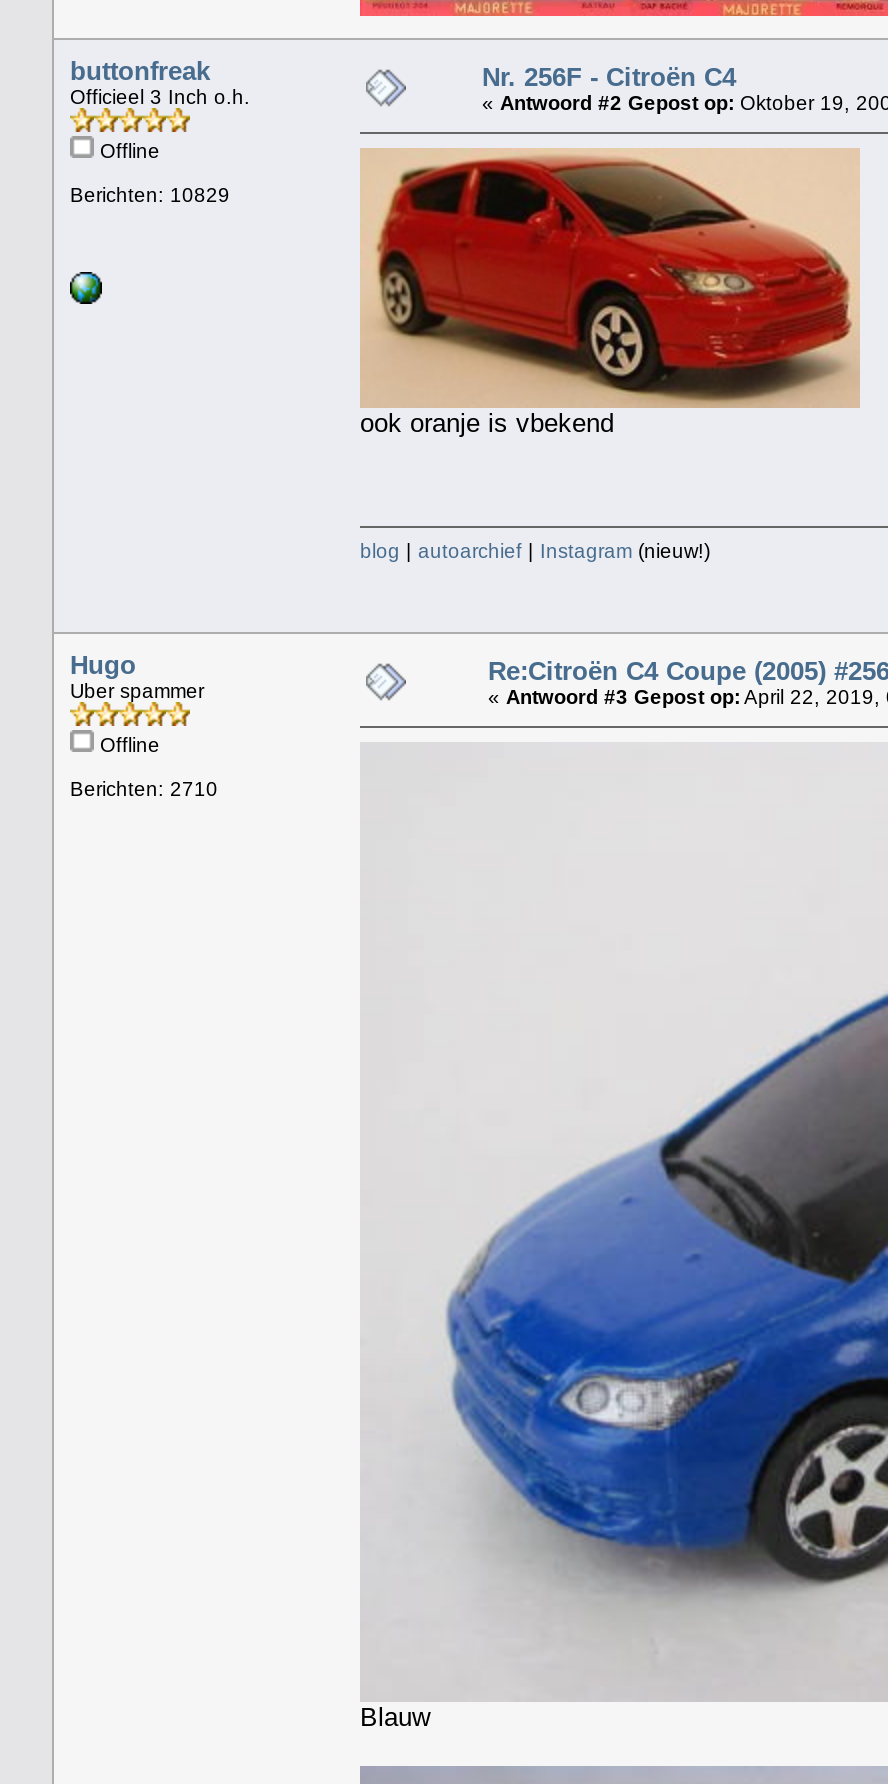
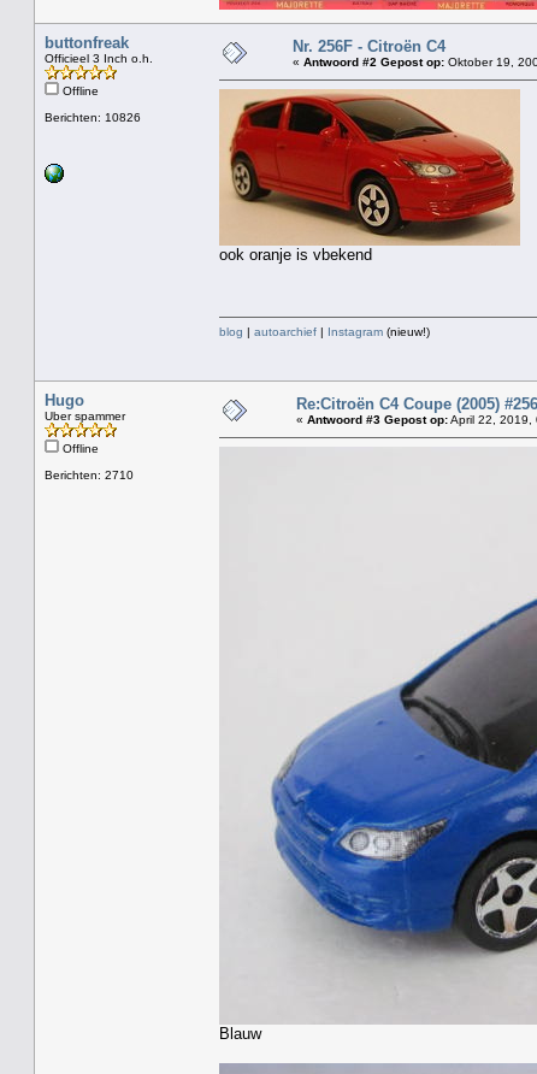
[70,183,230,205] Berichten: 10829 -> [45,110,141,124] Berichten: 10826

